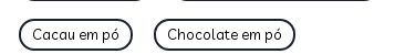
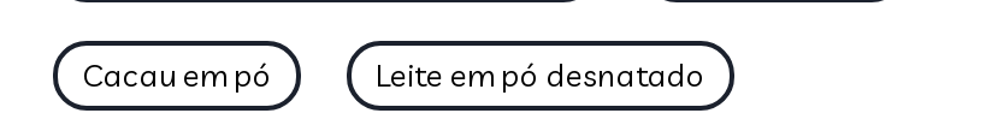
[167,25,282,43] Chocolate em pó -> [376,55,705,94] Leite em pó desnatado

